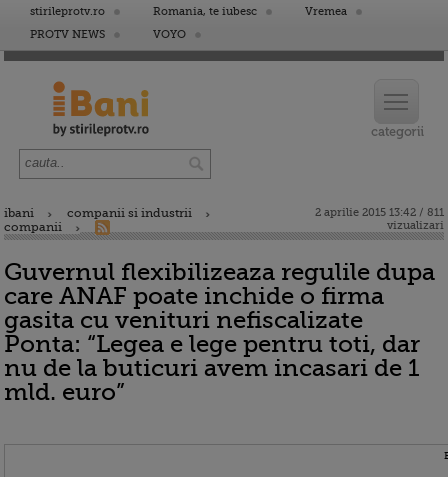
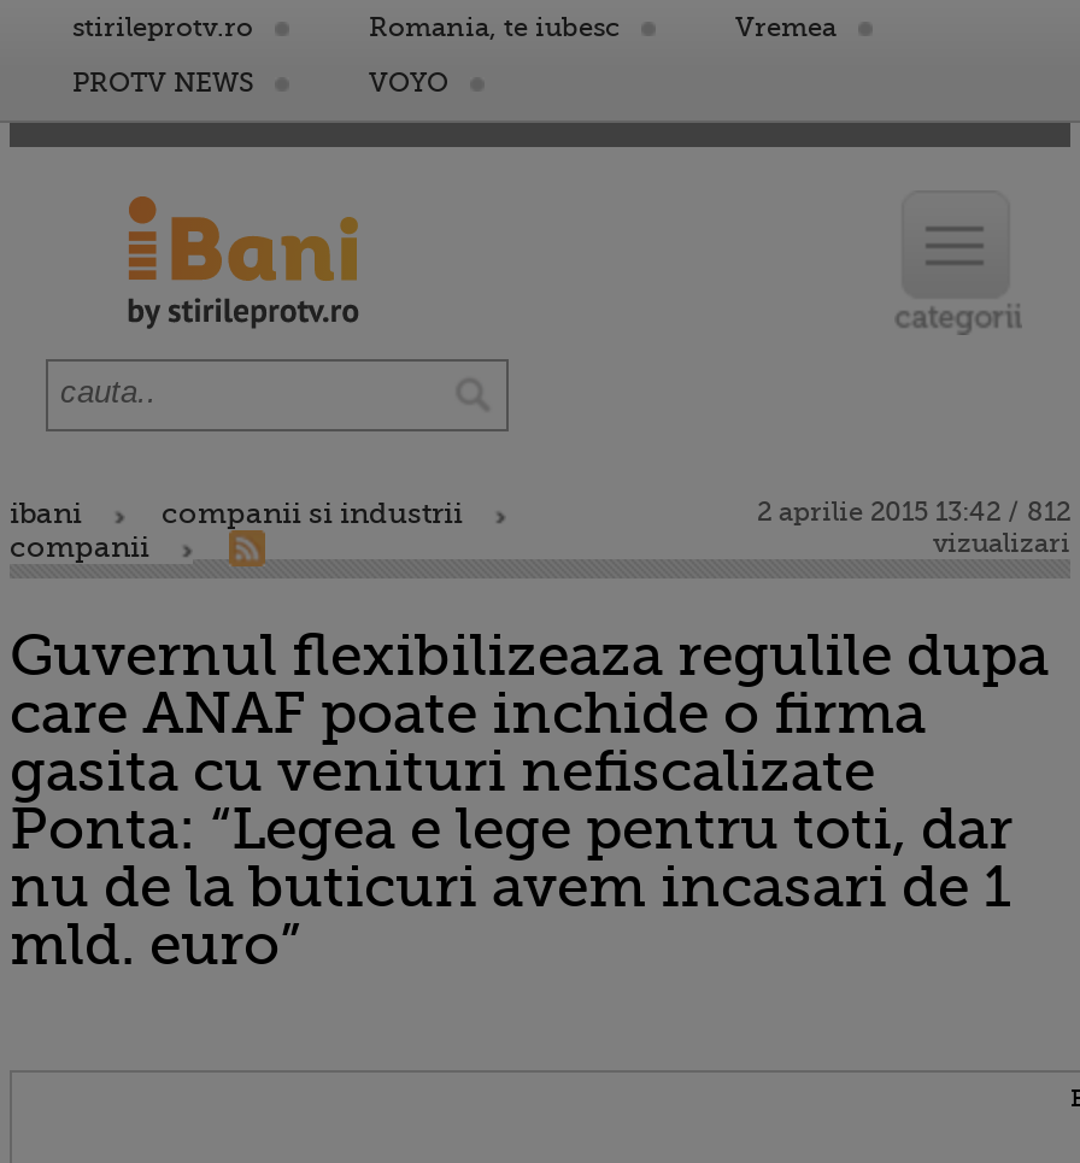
[315,206,444,219] 2 aprilie 2015 13:42 / 811 -> [757,497,1070,528] 2 aprilie 2015 13:42 / 812

